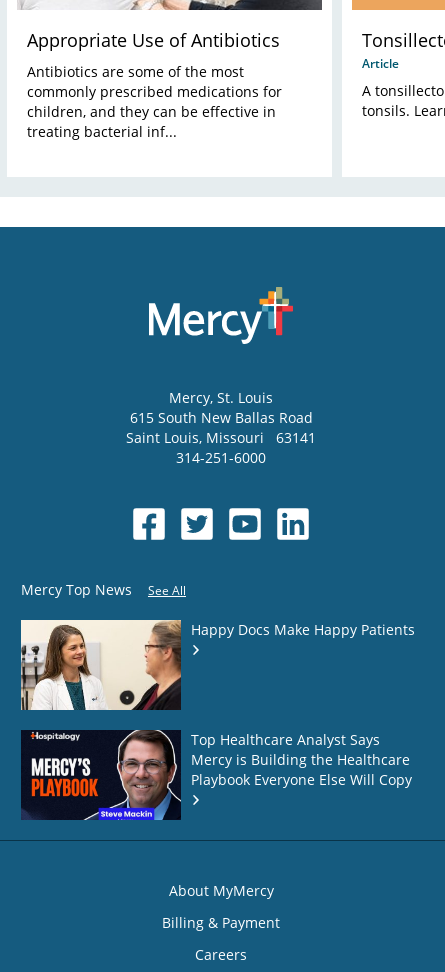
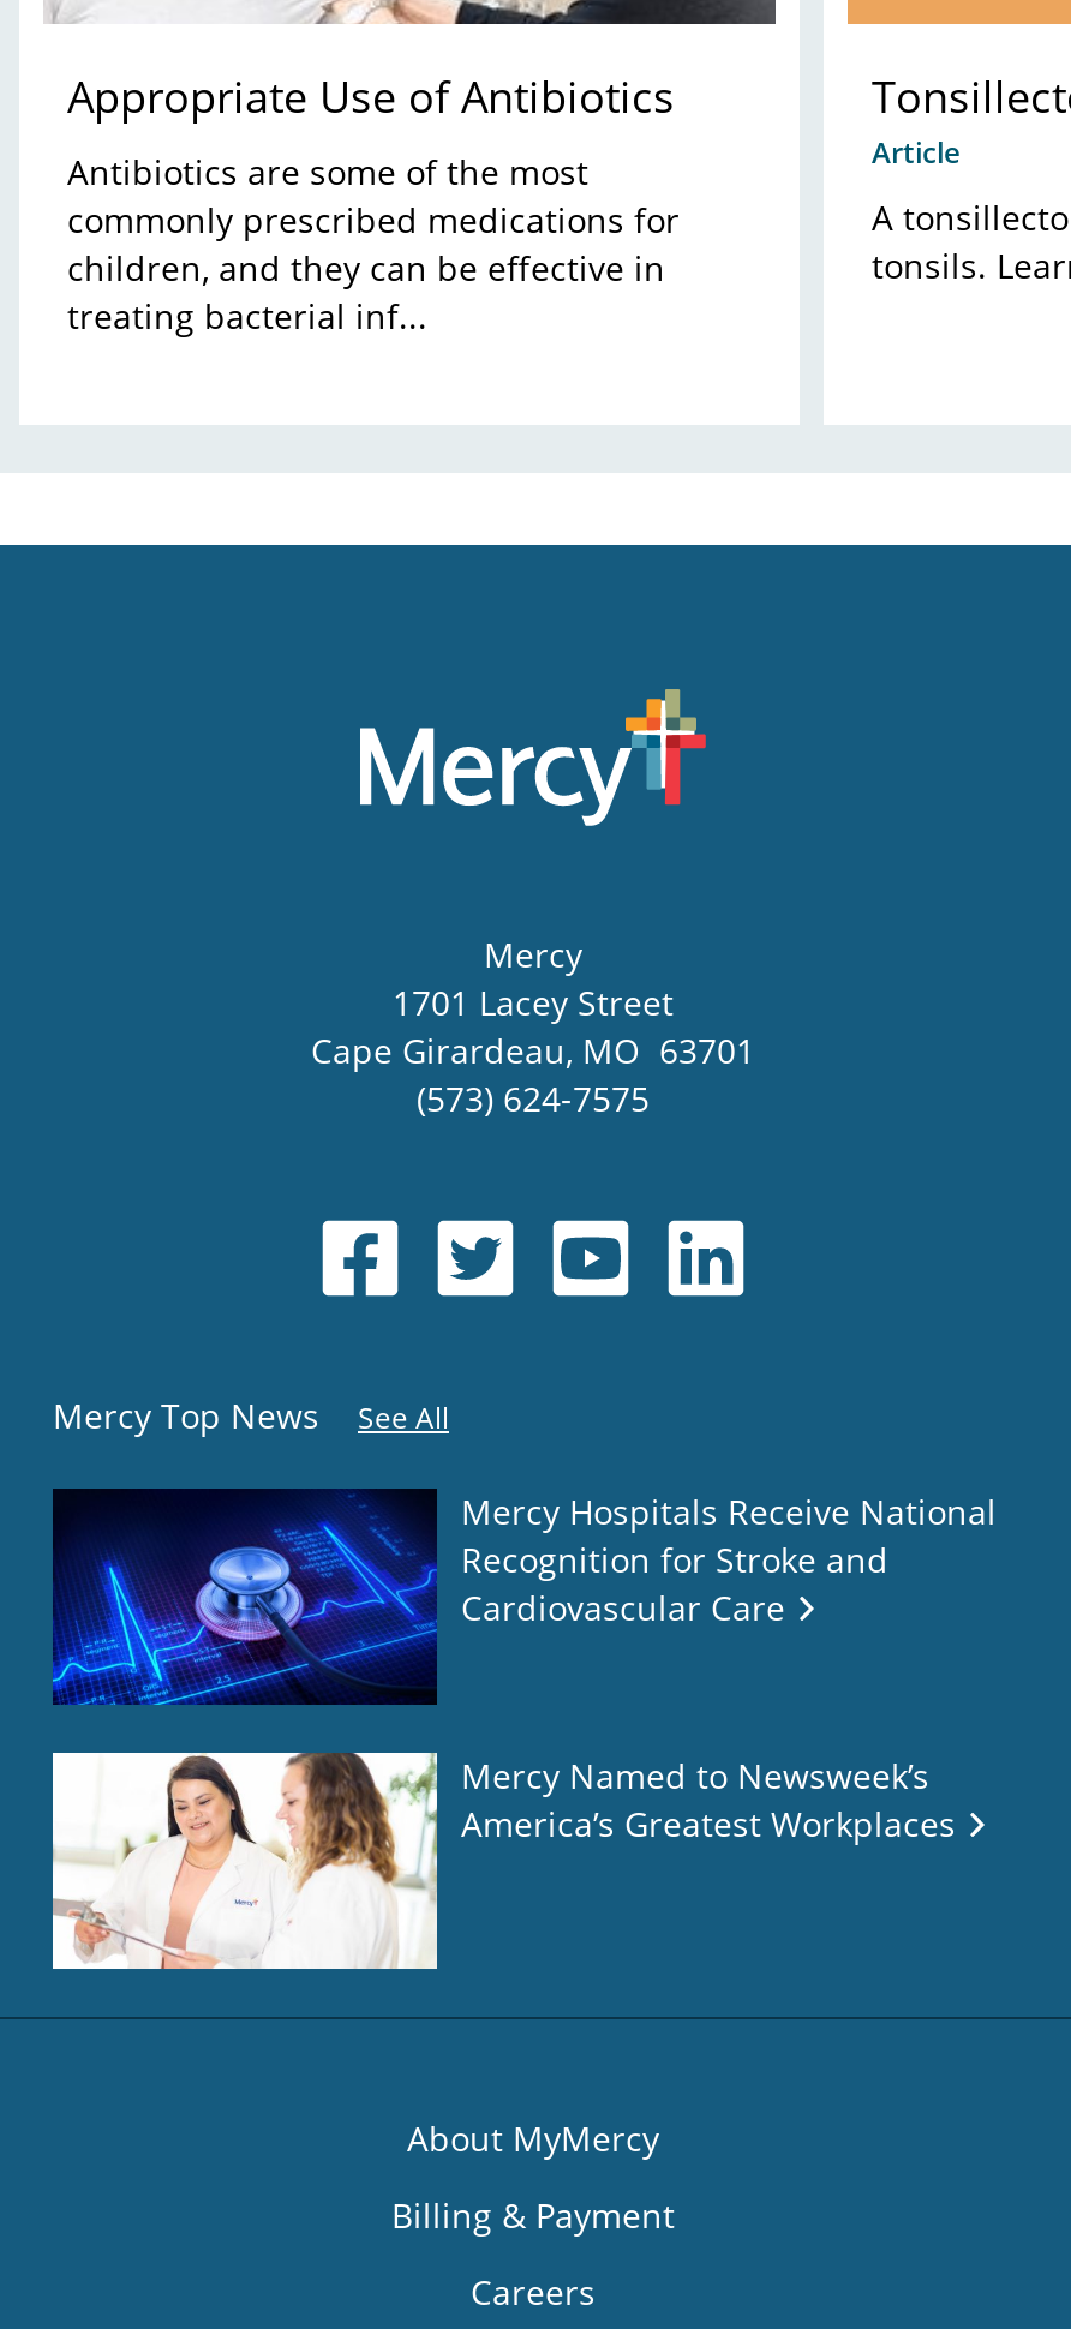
[126,388,316,467] Mercy, St. Louis | 615 South New Ballas Road | Saint Louis, Missouri 63141 | 314-251-6000 -> [311,932,755,1122] Mercy | 1701 Lacey Street | Cape Girardeau, MO 63701 | (573) 624-7575
[20,619,415,711] [image] | Happy Docs Make Happy Patients -> [50,1486,997,1707] [image] | Mercy Hospitals Receive National | Recognition for Stroke and | Cardiovascular Care
[20,729,412,821] [image] | Top Healthcare Analyst Says | Mercy is Building the Healthcare | Playbook Everyone Else Will Copy -> [50,1750,965,1971] [image] | Mercy Named to Newsweek’s | America’s Greatest Workplaces

